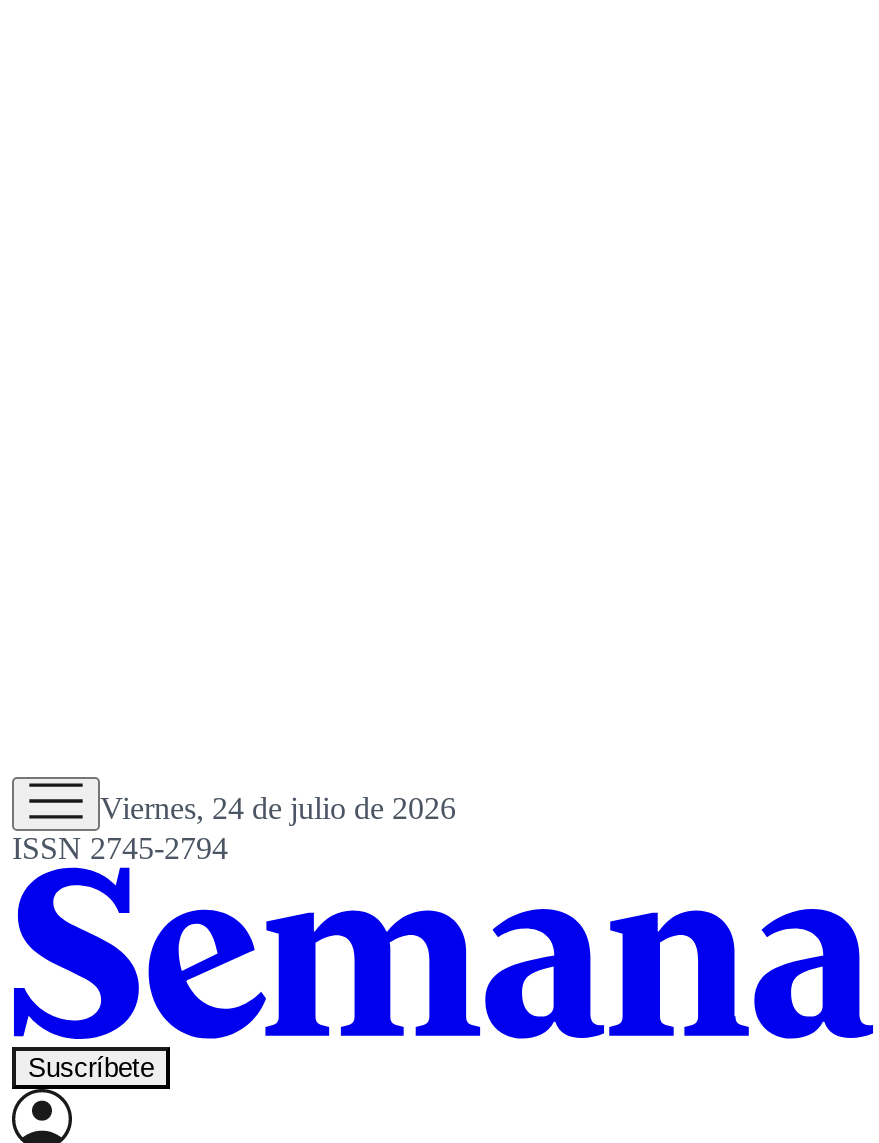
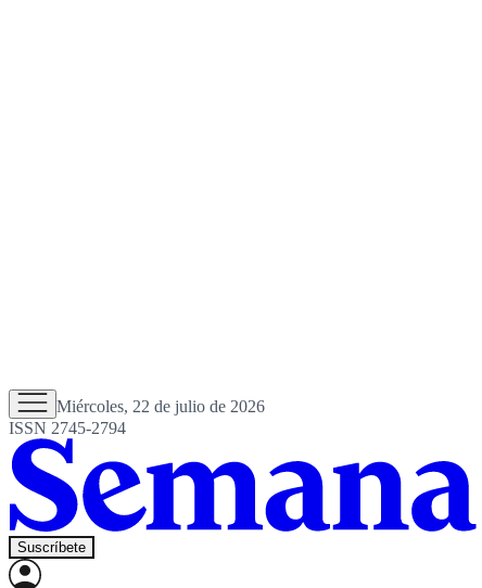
[100,791,456,825] Viernes, 24 de julio de 2026 -> [56,397,265,416] Miércoles, 22 de julio de 2026

